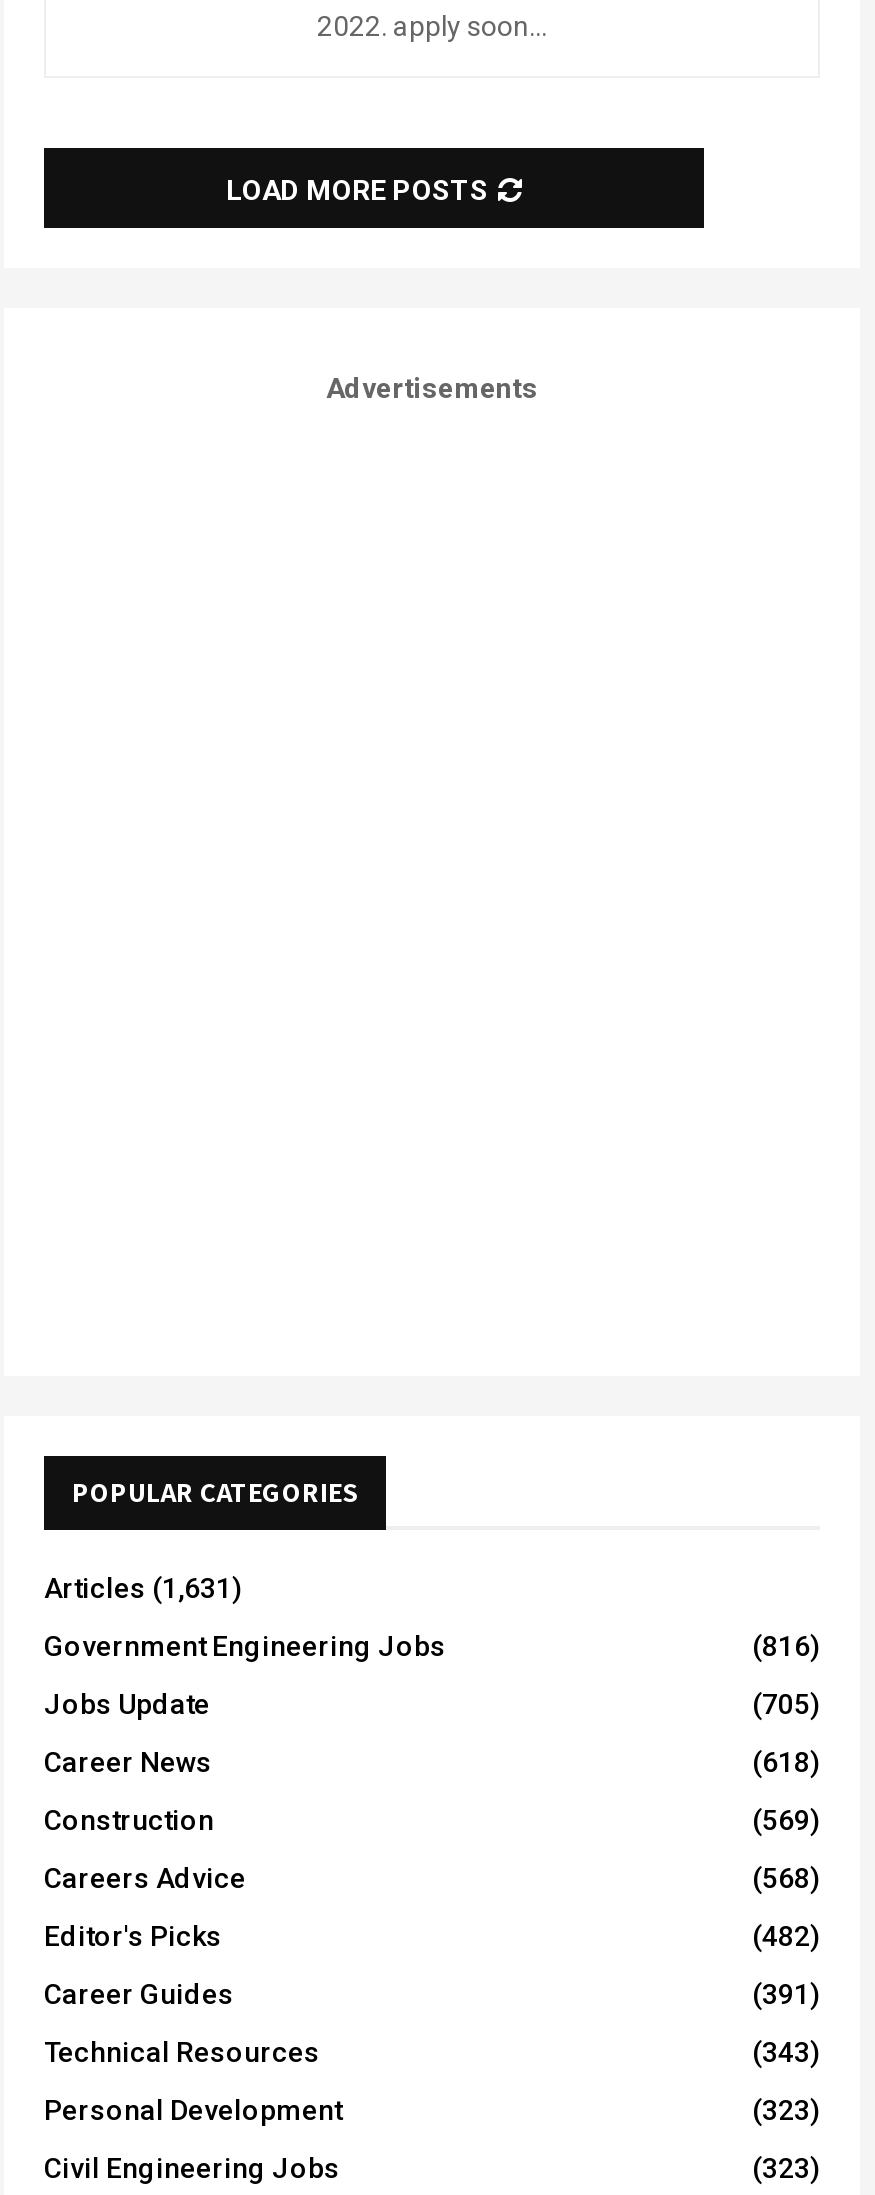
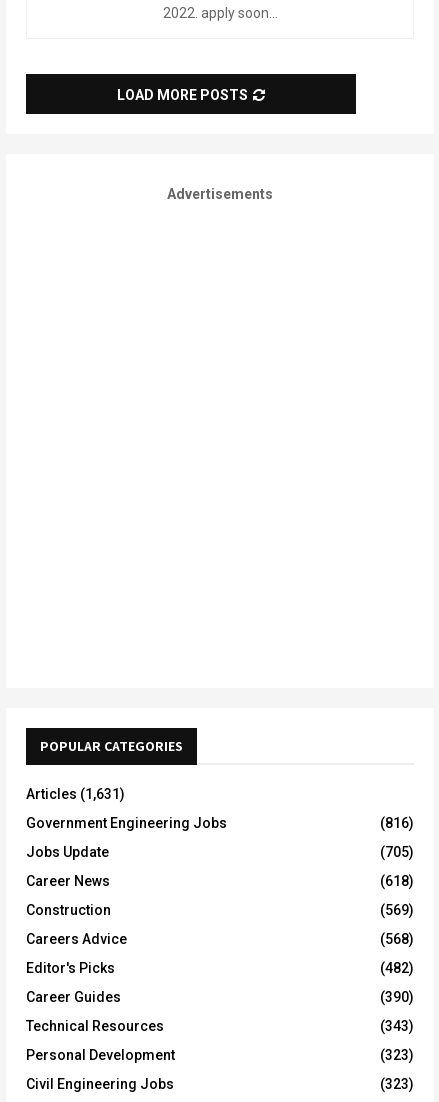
[752,1978,820,2010] (391) -> [380,989,414,1005] (390)

